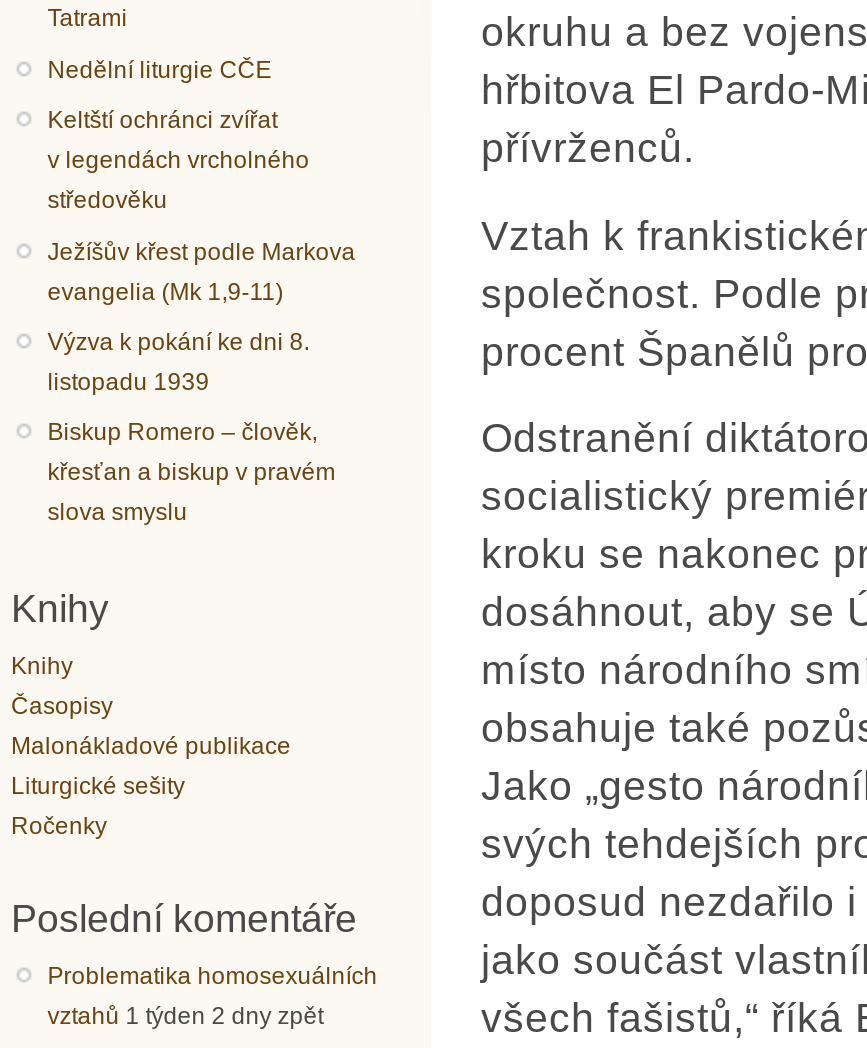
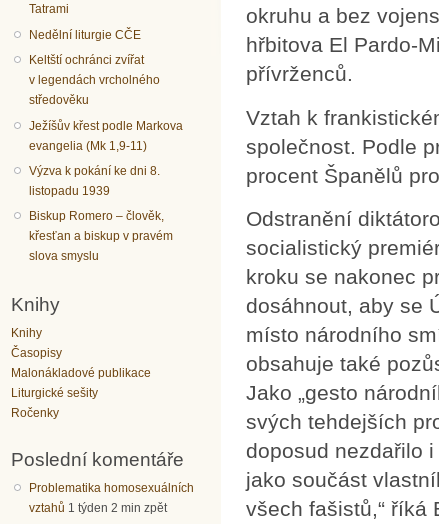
[47,1003,323,1031] vztahů 1 týden 2 dny zpět -> [29,501,167,515] vztahů 1 týden 2 min zpět

